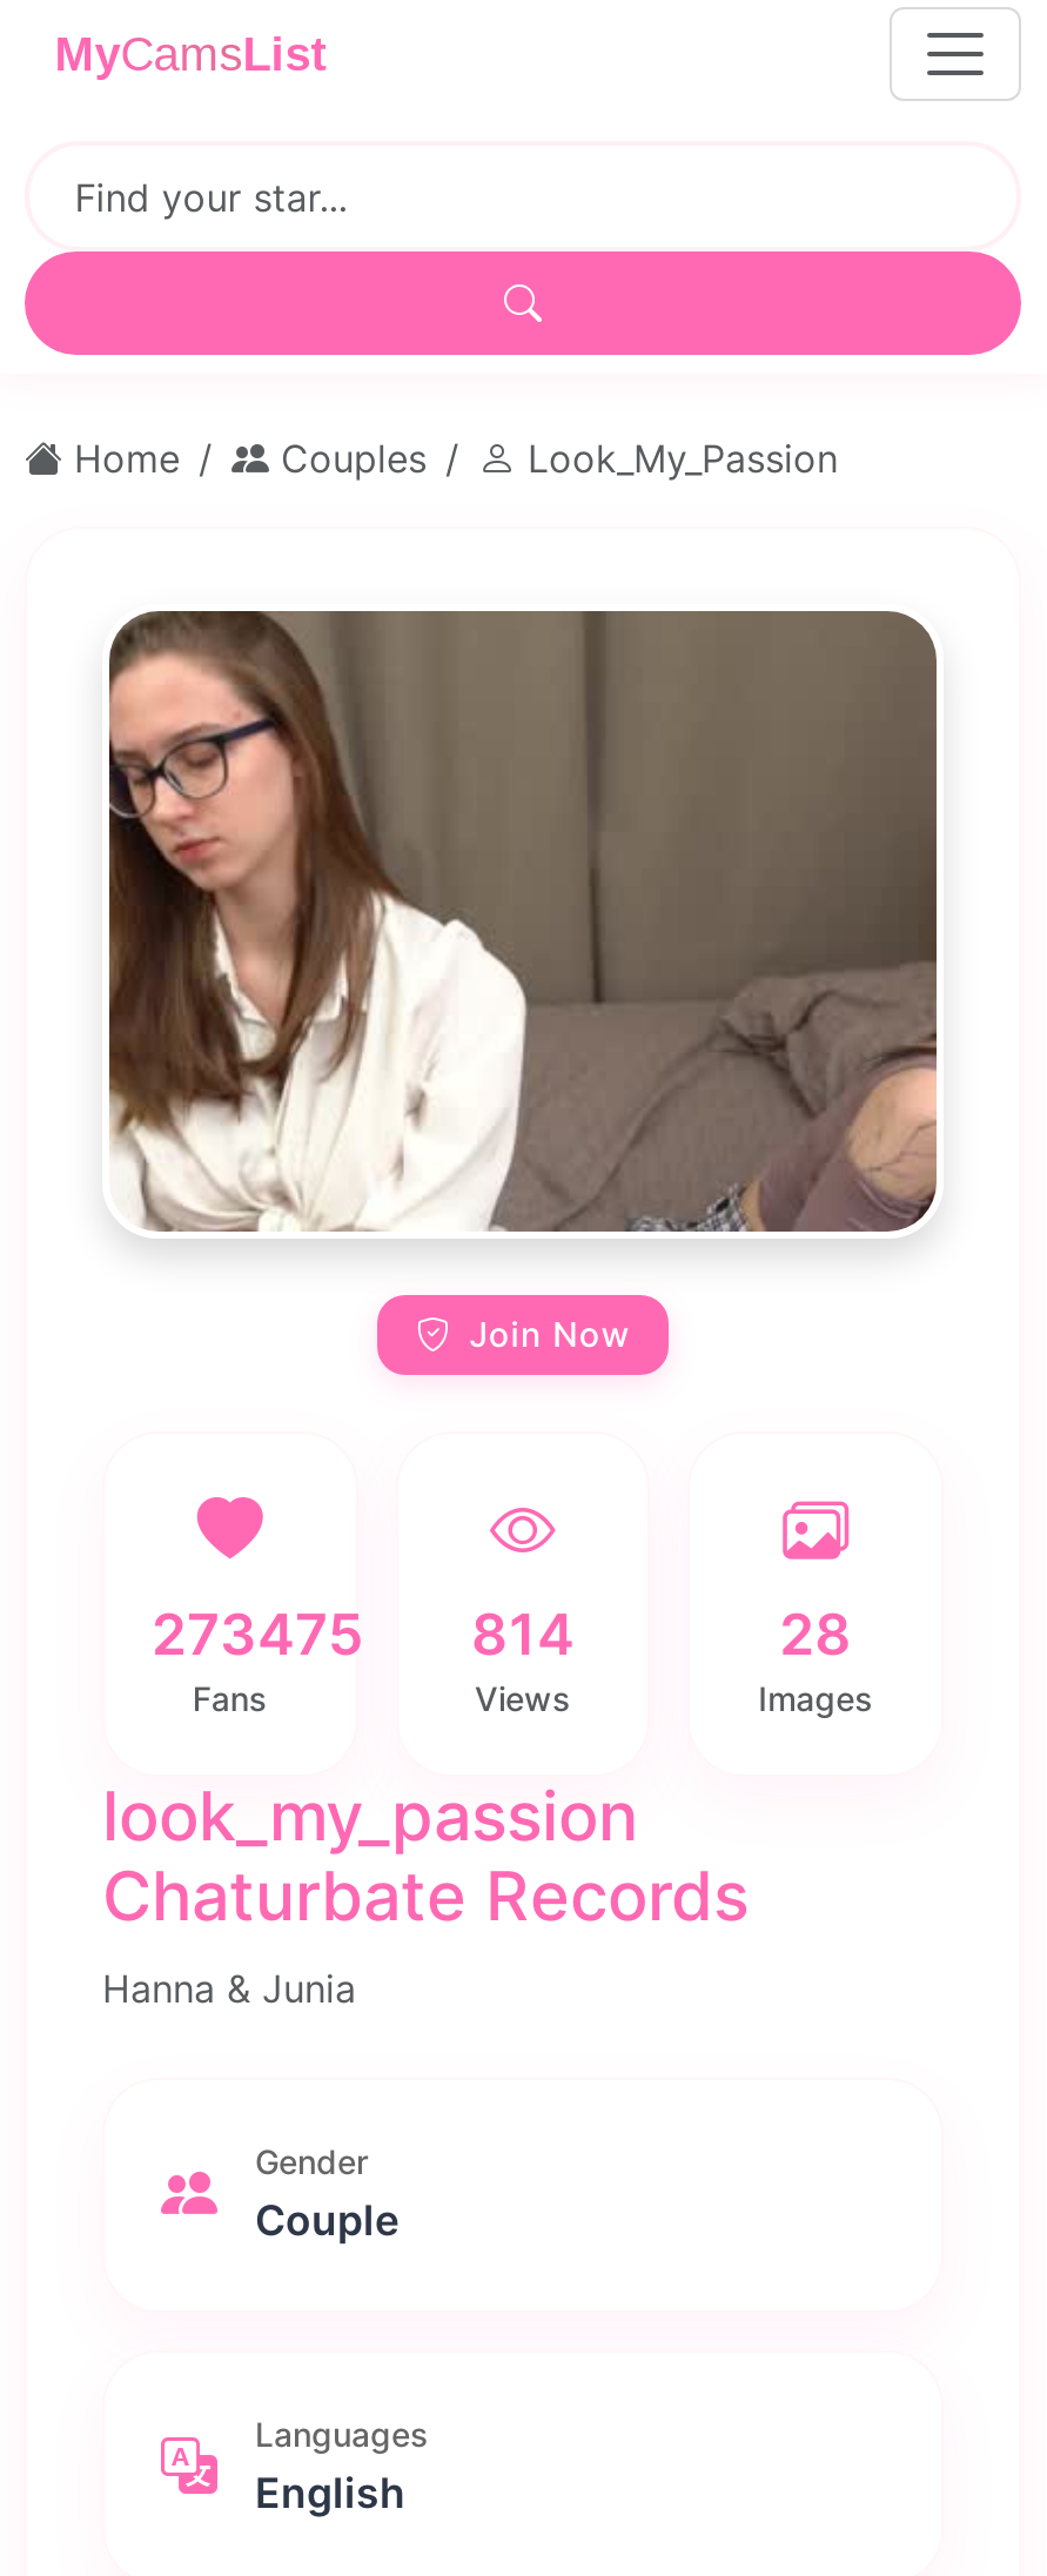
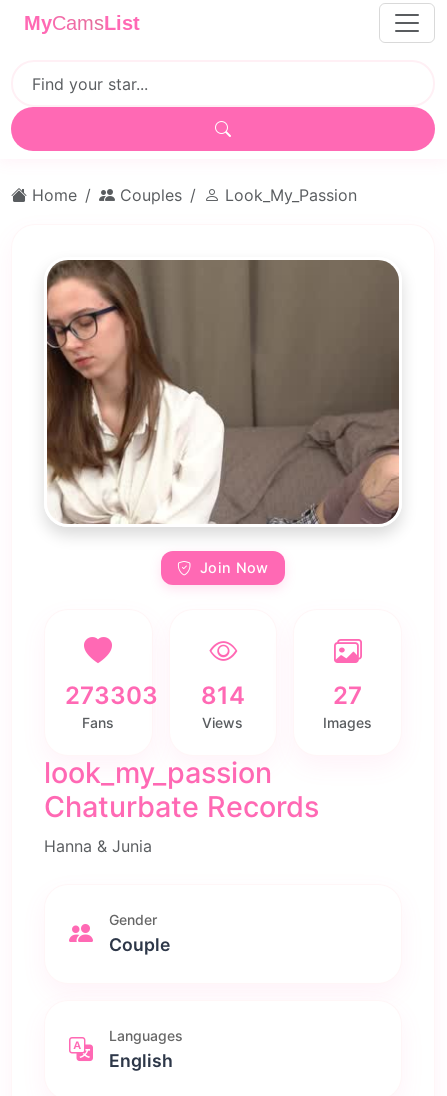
[152,1600,575,1668] 273475 814 -> [65,681,245,710] 273303 814
[779,1600,852,1668] 28 -> [333,681,362,710] 27

